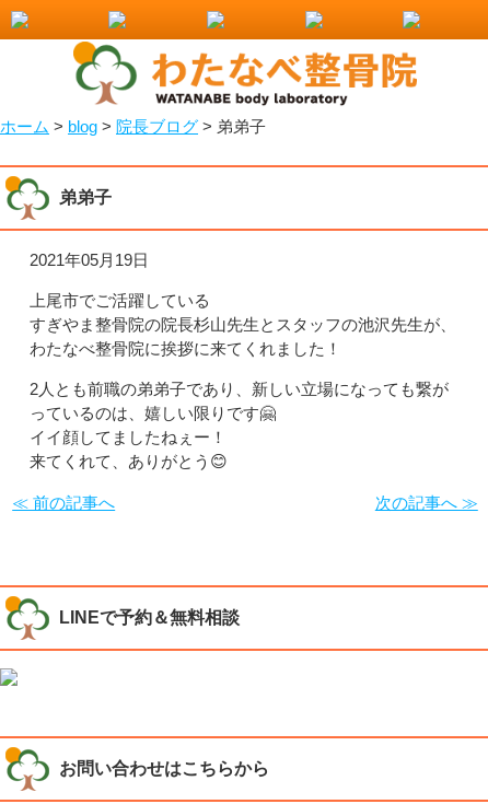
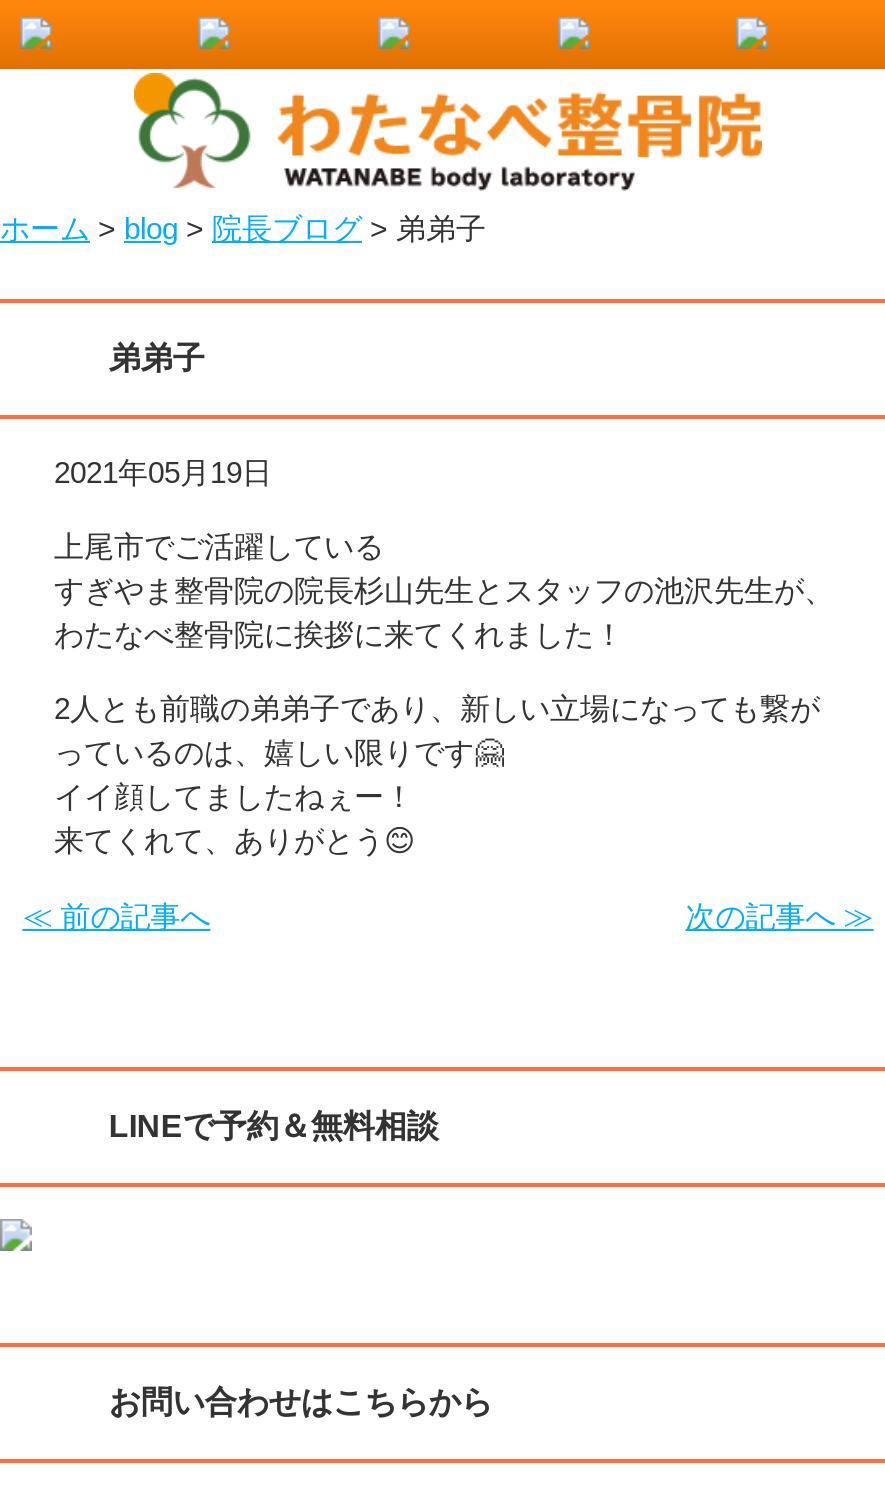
[4,175,50,221] [image] -> none
[4,595,50,641] [image] -> none
[4,746,50,792] [image] -> none

